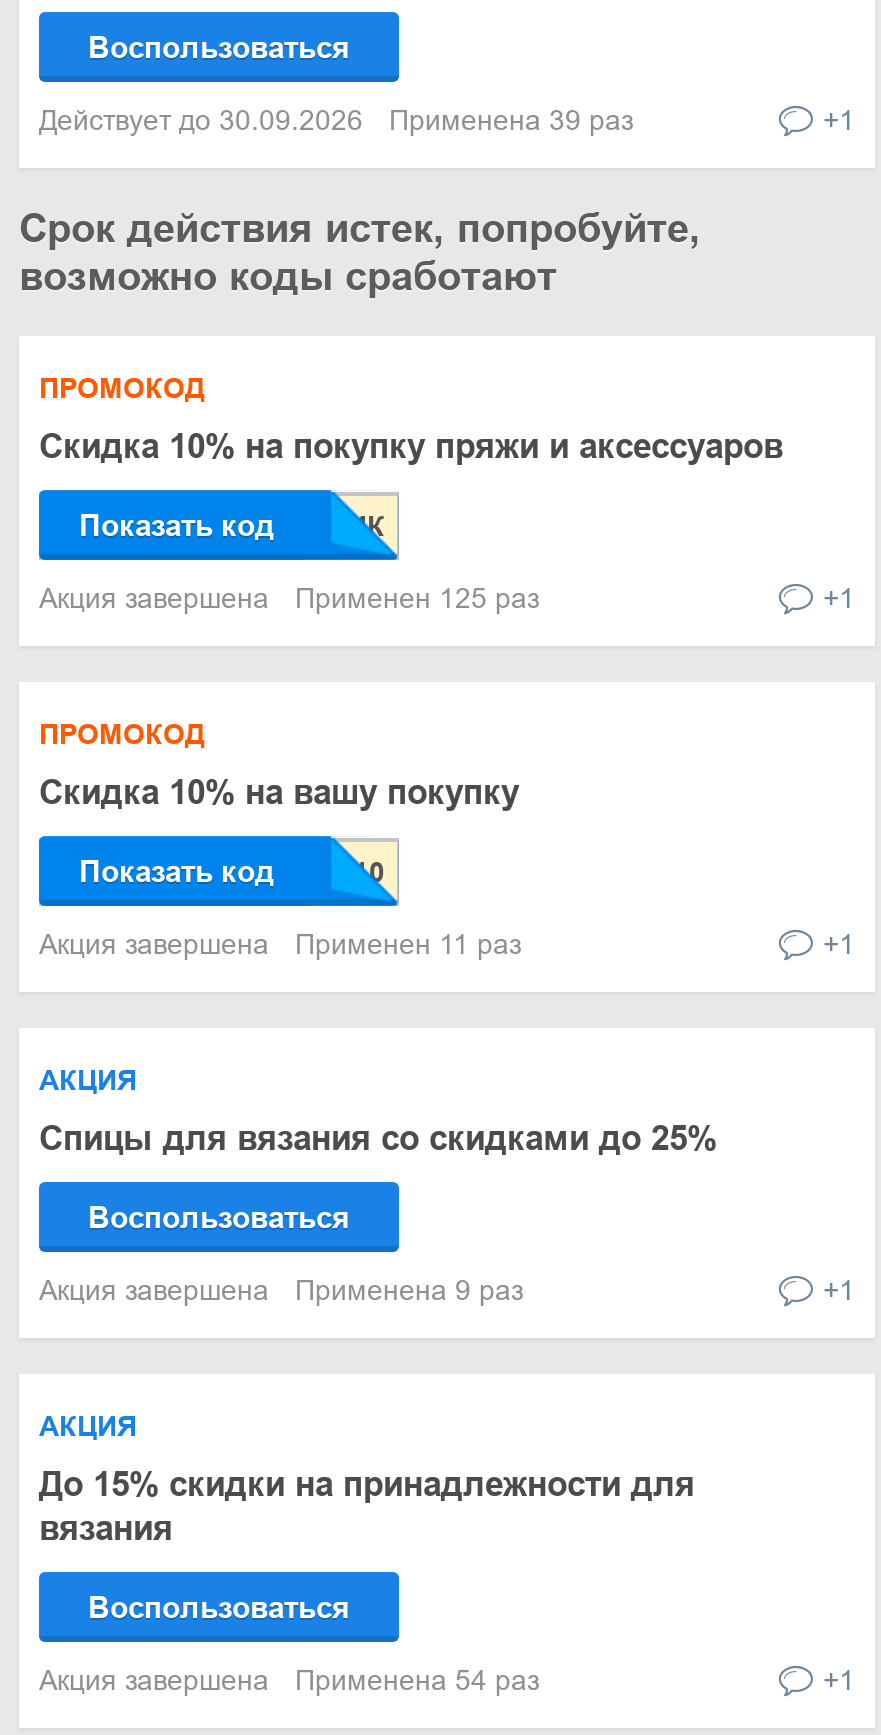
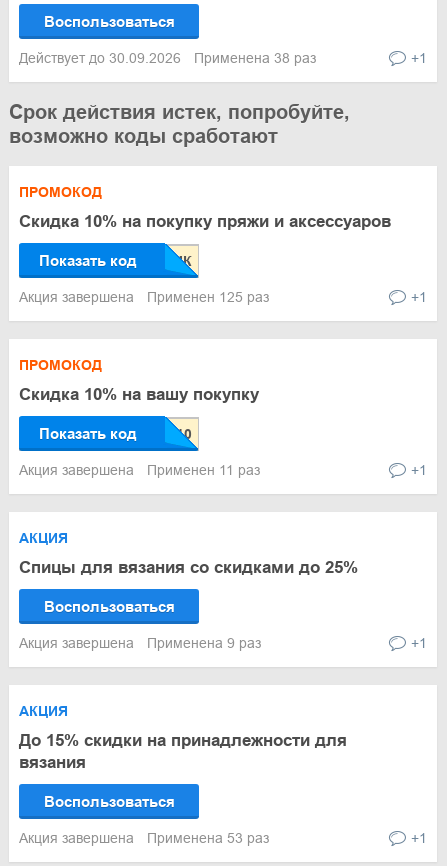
[39,104,633,136] Действует до 30.09.2026 Применена 39 раз -> [19,50,316,66] Действует до 30.09.2026 Применена 38 раз
[39,1664,539,1696] Акция завершена Применена 54 раз -> [19,830,269,846] Акция завершена Применена 53 раз

